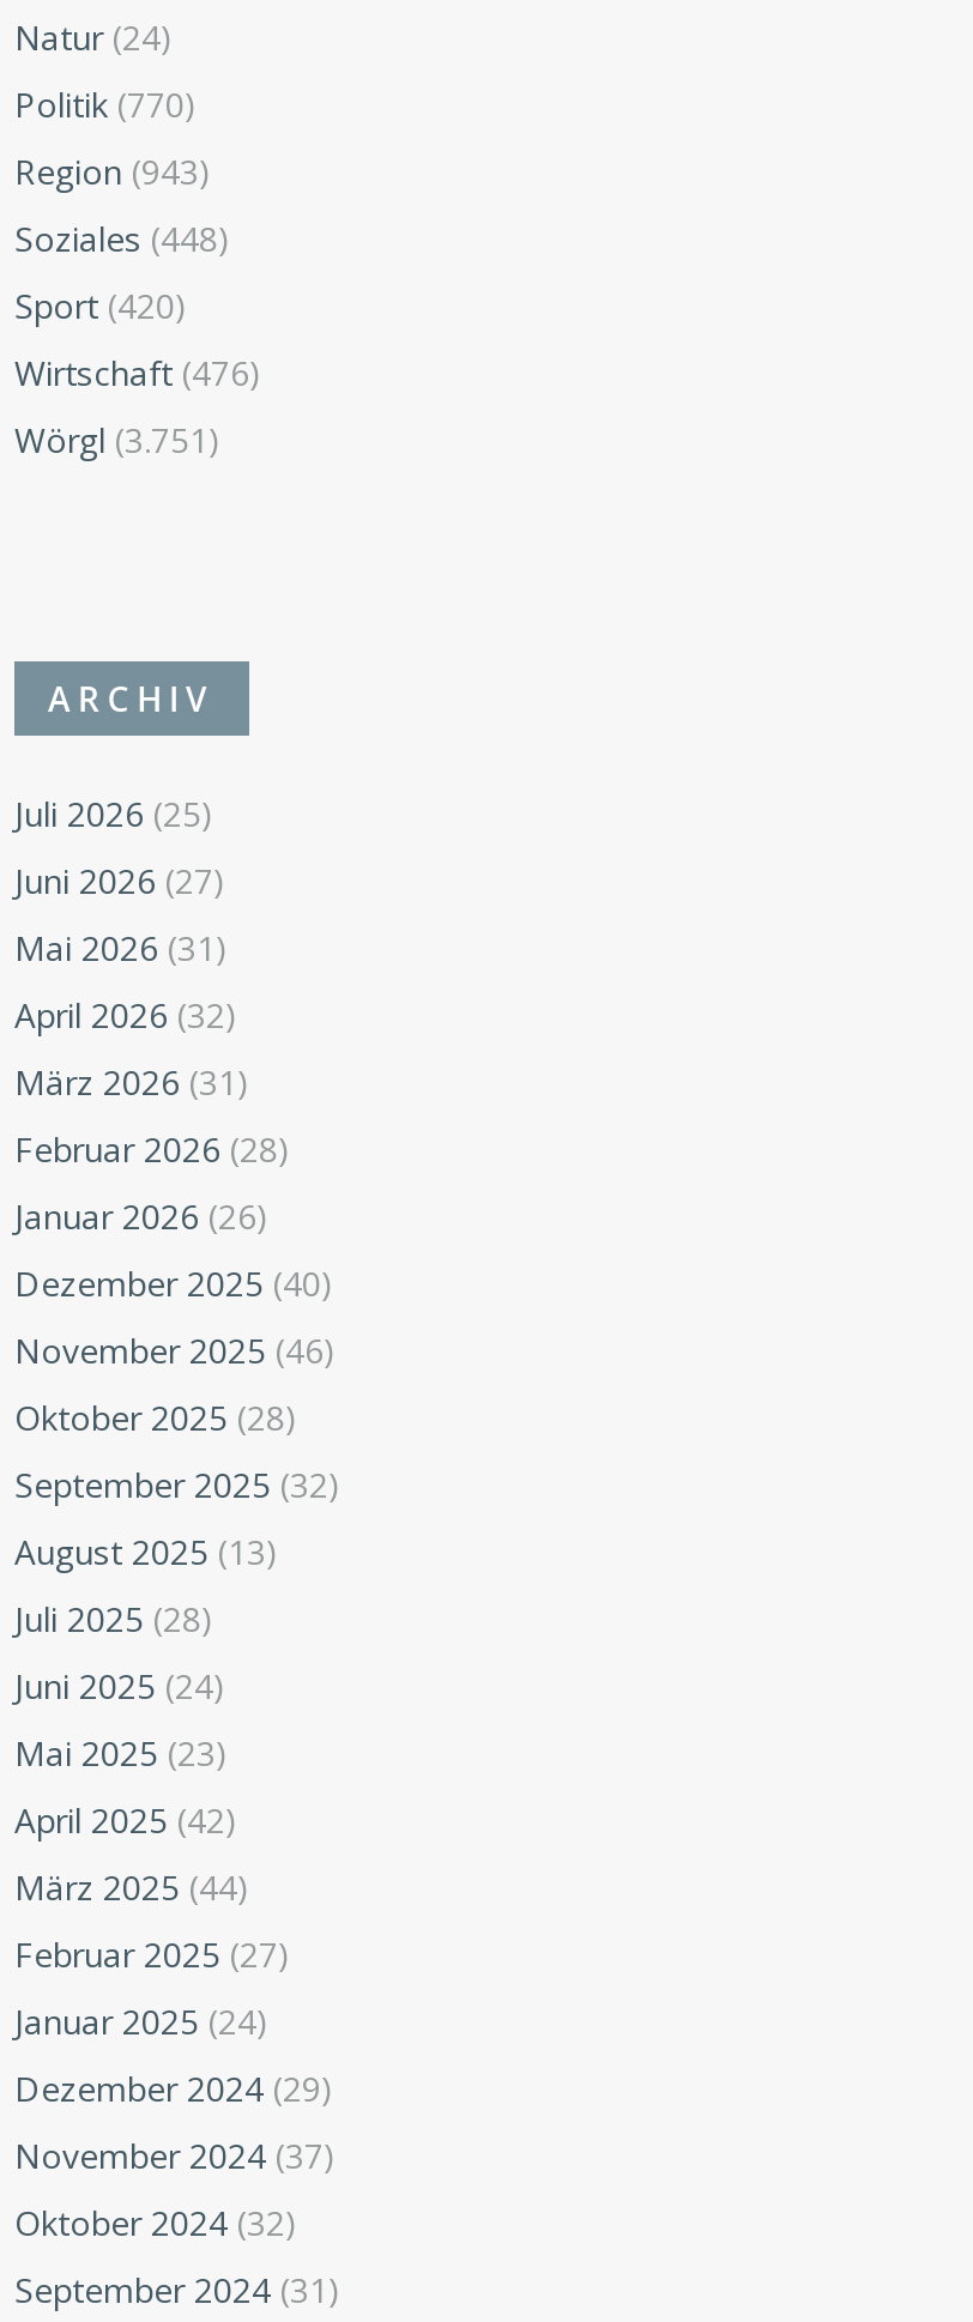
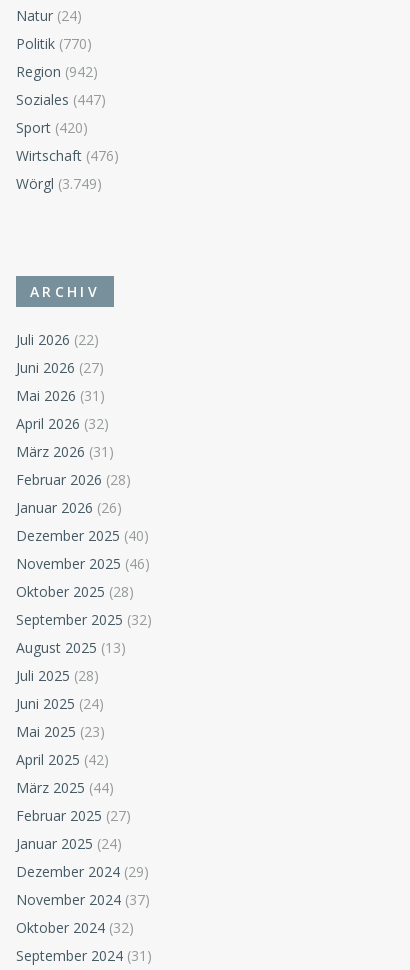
[14,147,211,193] Region (943) -> [16,62,98,81] Region (942)
[14,214,230,260] Soziales (448) -> [16,90,106,109] Soziales (447)
[14,416,220,461] Wörgl (3.751) -> [16,174,102,193] Wörgl (3.749)
[14,789,213,835] Juli 2026 (25) -> [16,330,99,349] Juli 2026 (22)

